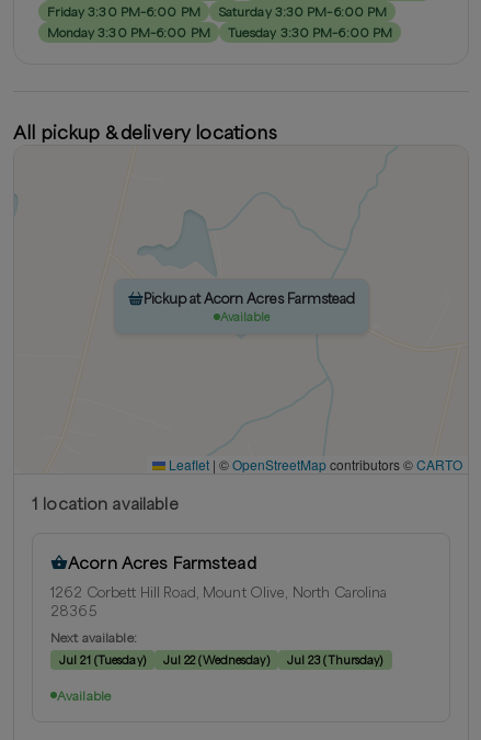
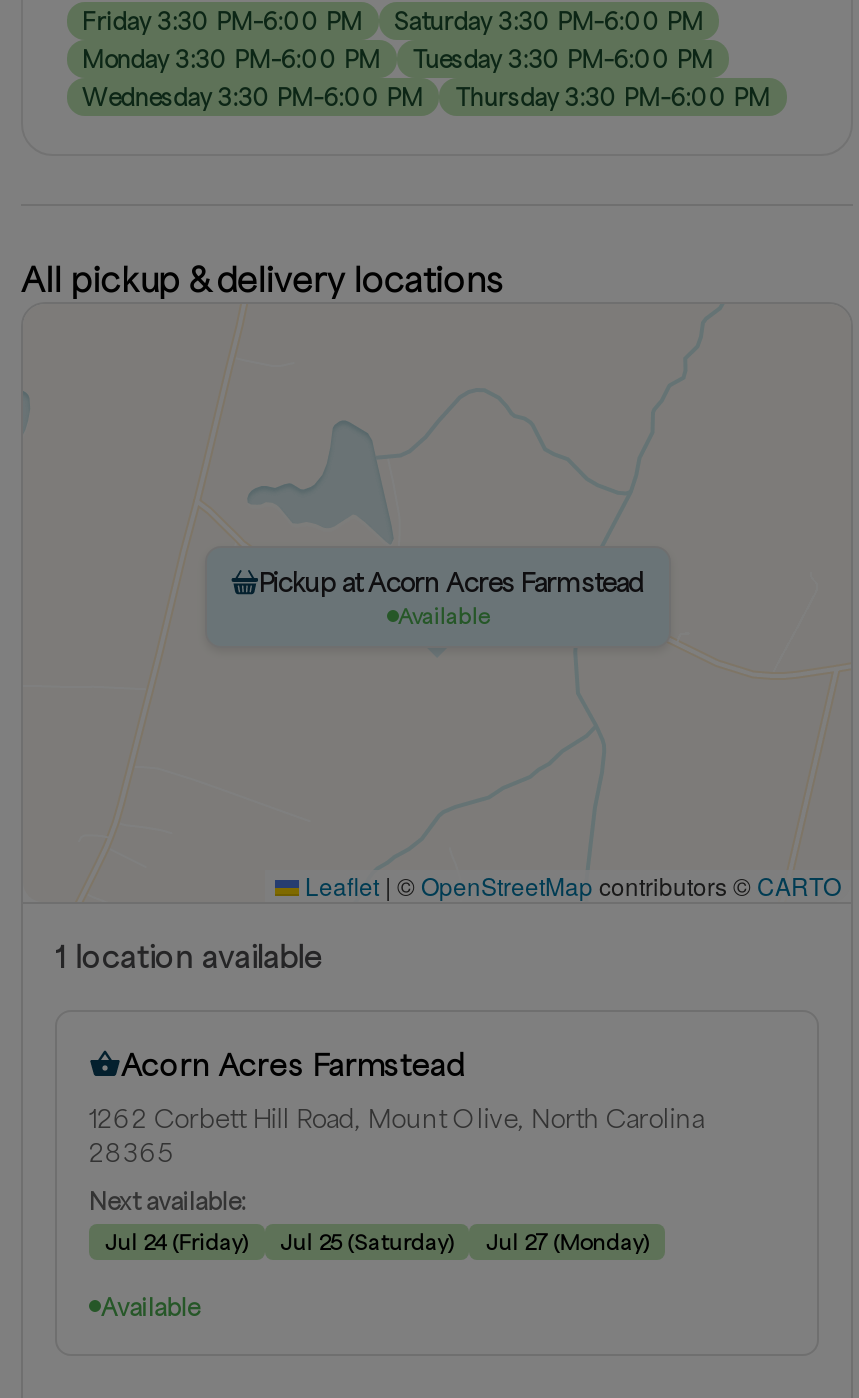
none -> [82,81,770,111] Wednesday 3:30 PM–6:00 PM | Thursday 3:30 PM–6:00 PM
[59,652,145,666] Jul 21 (Tuesday) -> [105,1227,248,1253] Jul 24 (Friday)
[163,652,269,666] Jul 22 (Wednesday) -> [280,1227,454,1253] Jul 25 (Saturday)
[287,652,383,666] Jul 23 (Thursday) -> [486,1227,649,1253] Jul 27 (Monday)

